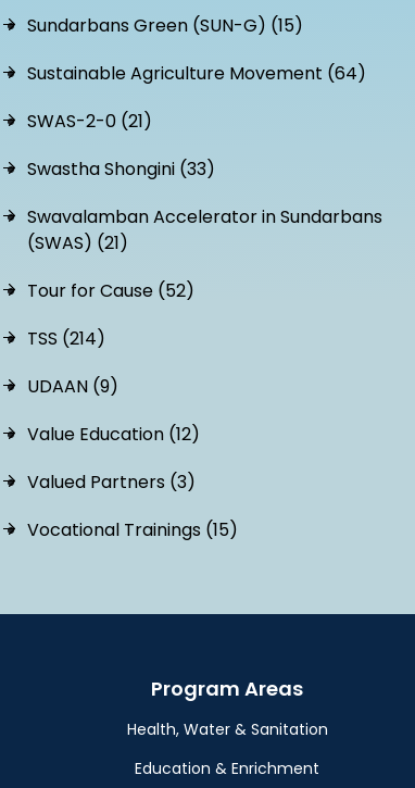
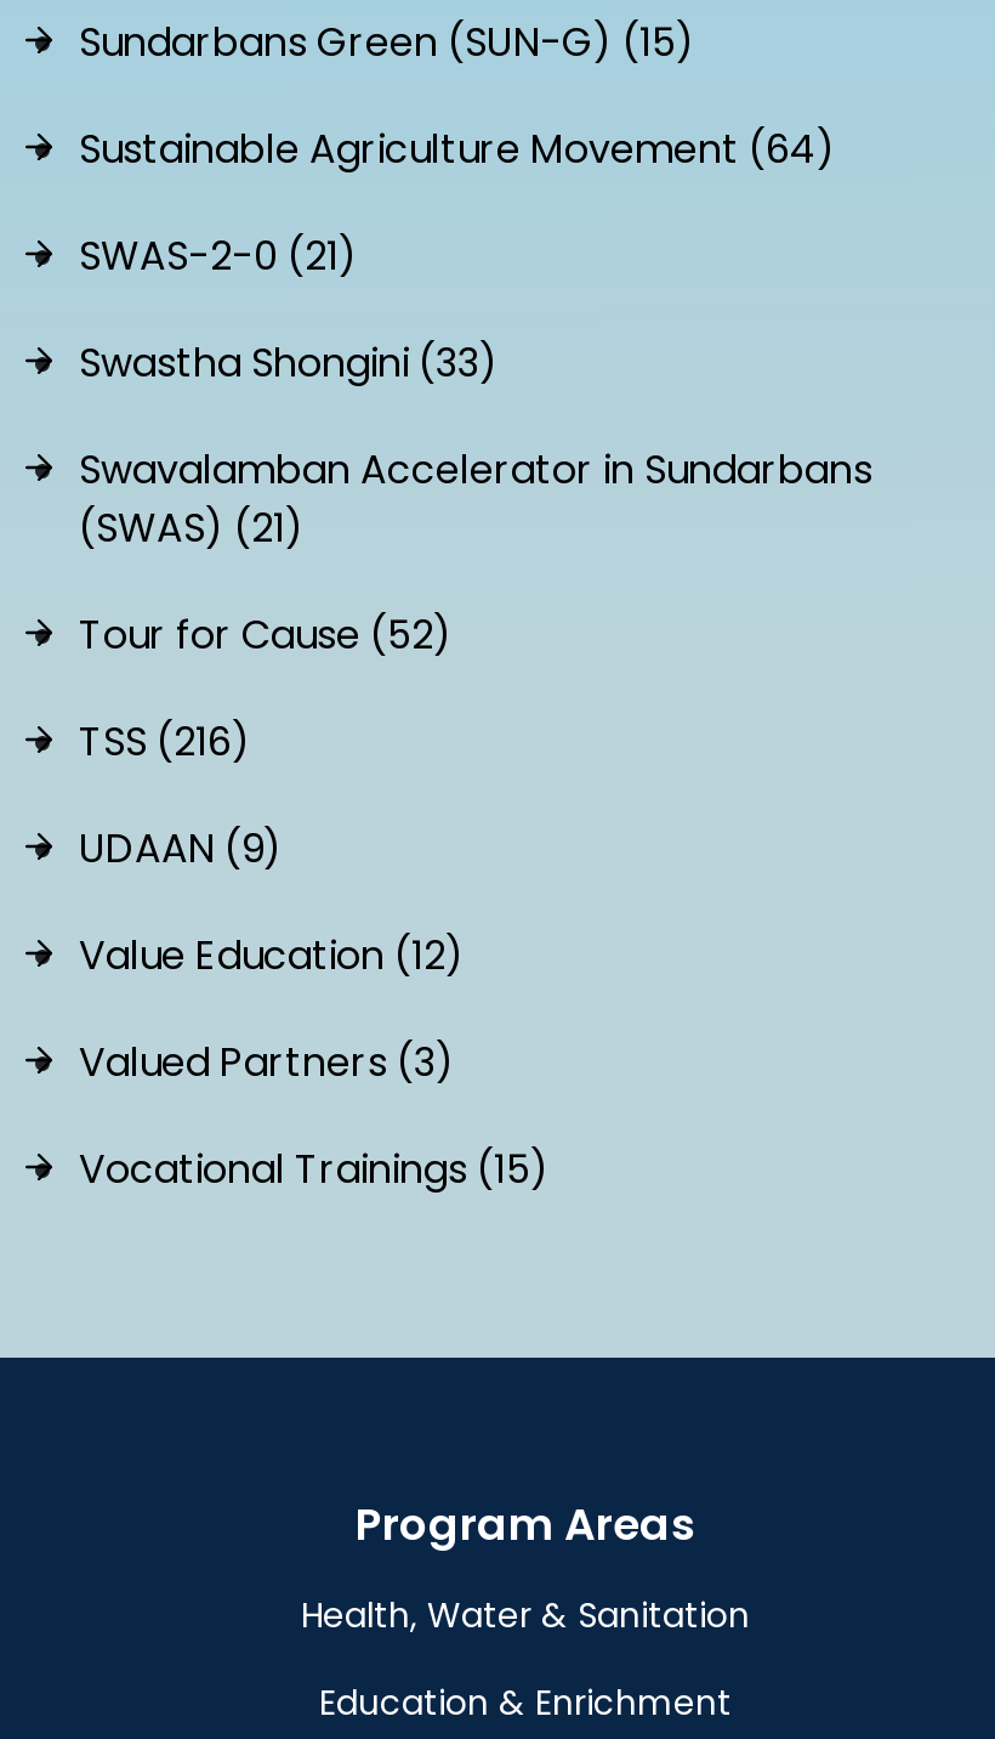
[27,326,105,351] TSS (214) -> [79,713,251,769] TSS (216)

